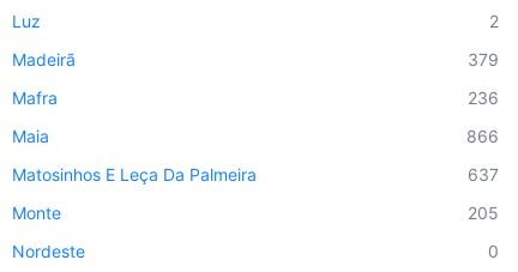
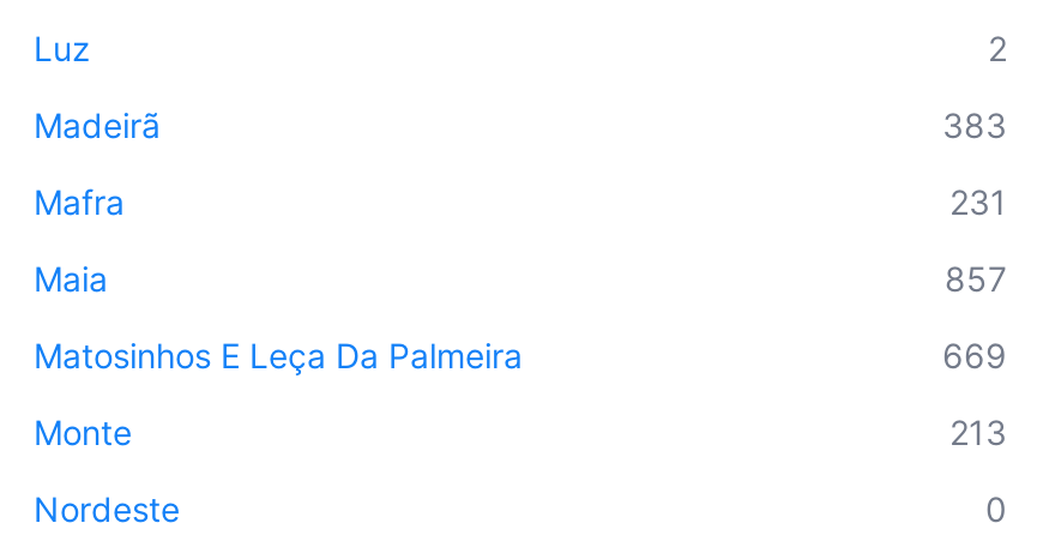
[468,49,499,69] 379 -> [942,103,1007,144] 383
[468,87,499,107] 236 -> [949,180,1007,221] 231
[466,125,499,146] 866 -> [945,257,1007,298] 857
[468,164,499,184] 637 -> [942,334,1007,375] 669
[468,202,499,222] 205 -> [949,410,1007,451] 213

